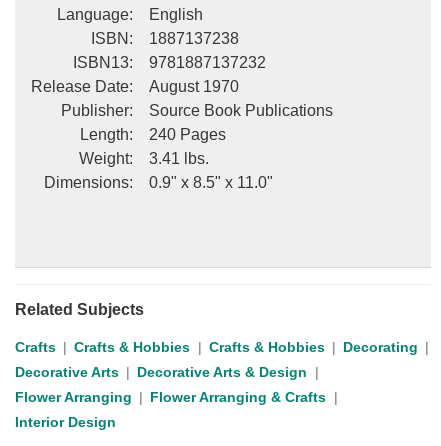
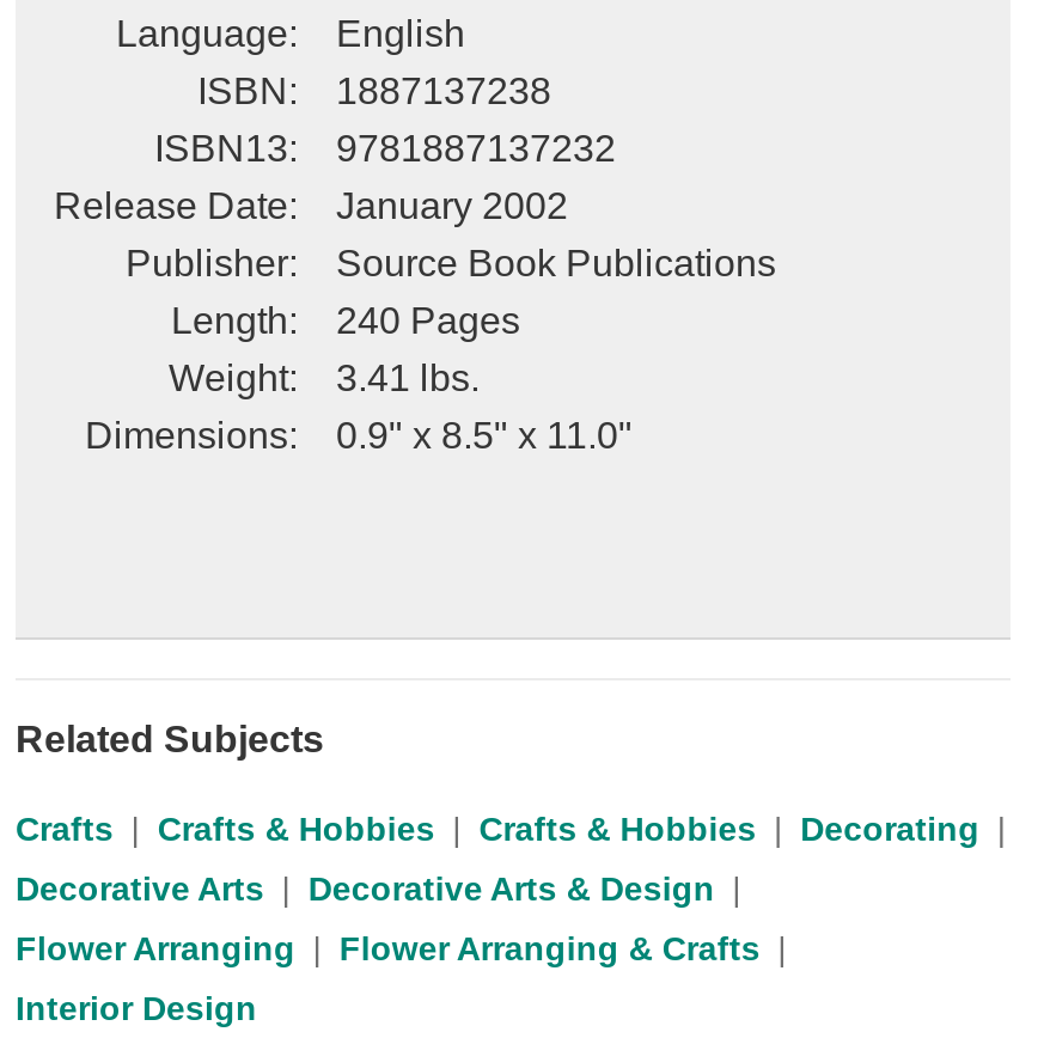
[31,78,239,95] Release Date: August 1970 -> [54,184,568,225] Release Date: January 2002

